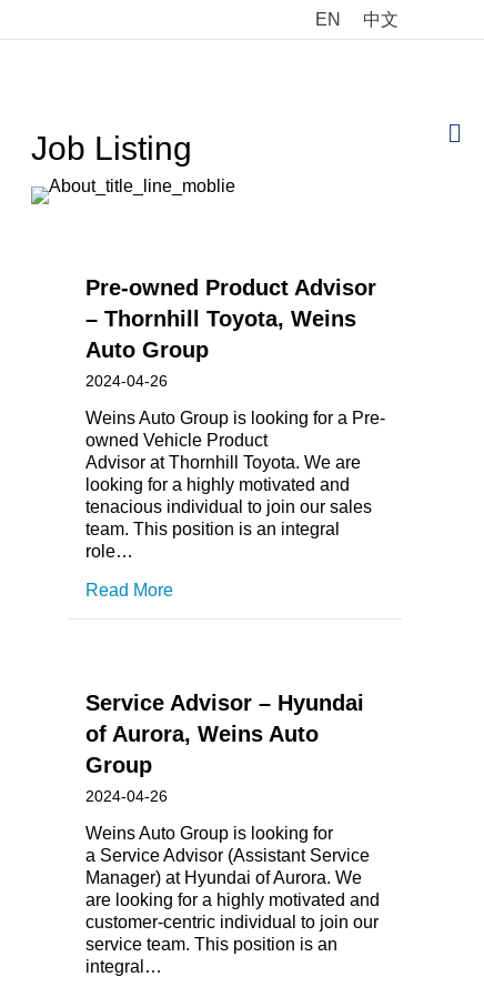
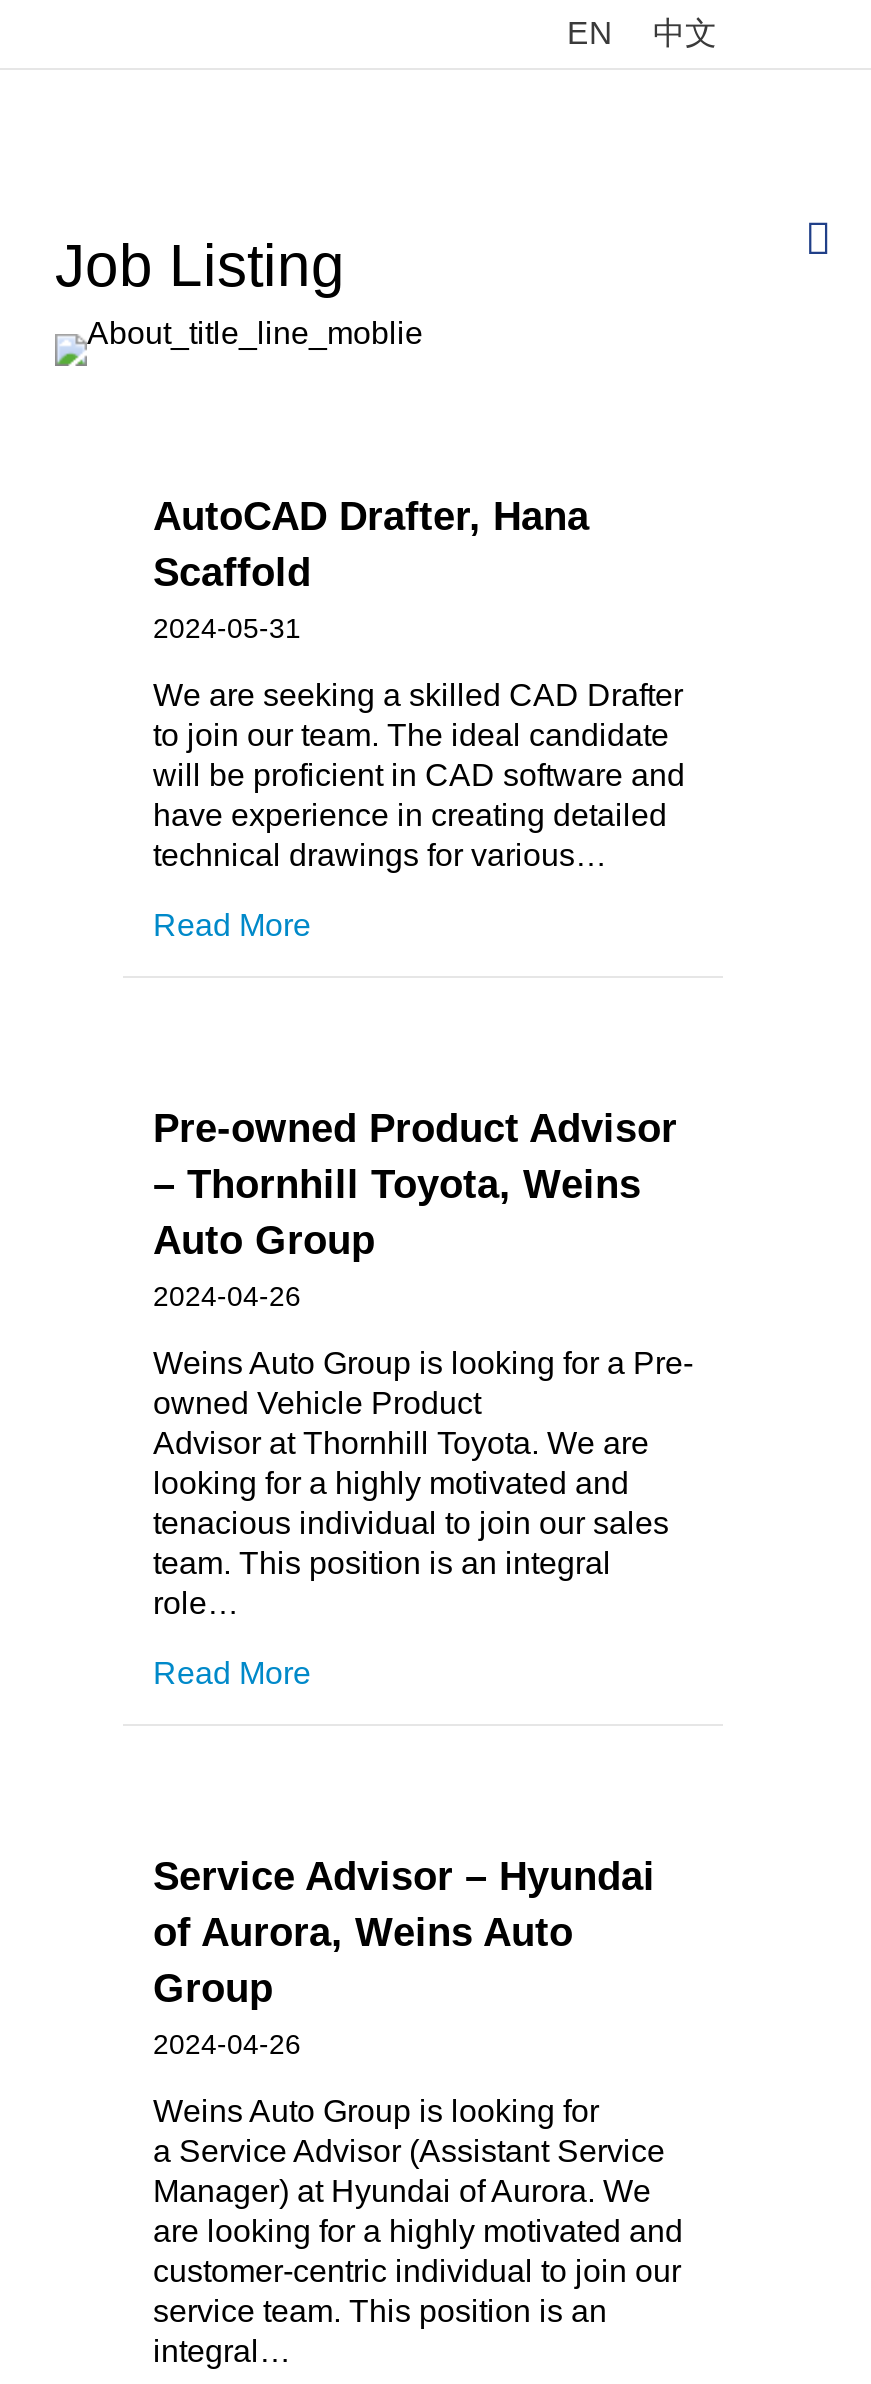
none -> [153,494,685,942] AutoCAD Drafter, Hana | Scaffold | 2024-05-31 | We are seeking a skilled CAD Drafter | to join our team. The ideal candidate | will be proficient in CAD software and | have experience in creating detailed | technical drawings for various… | Read More

